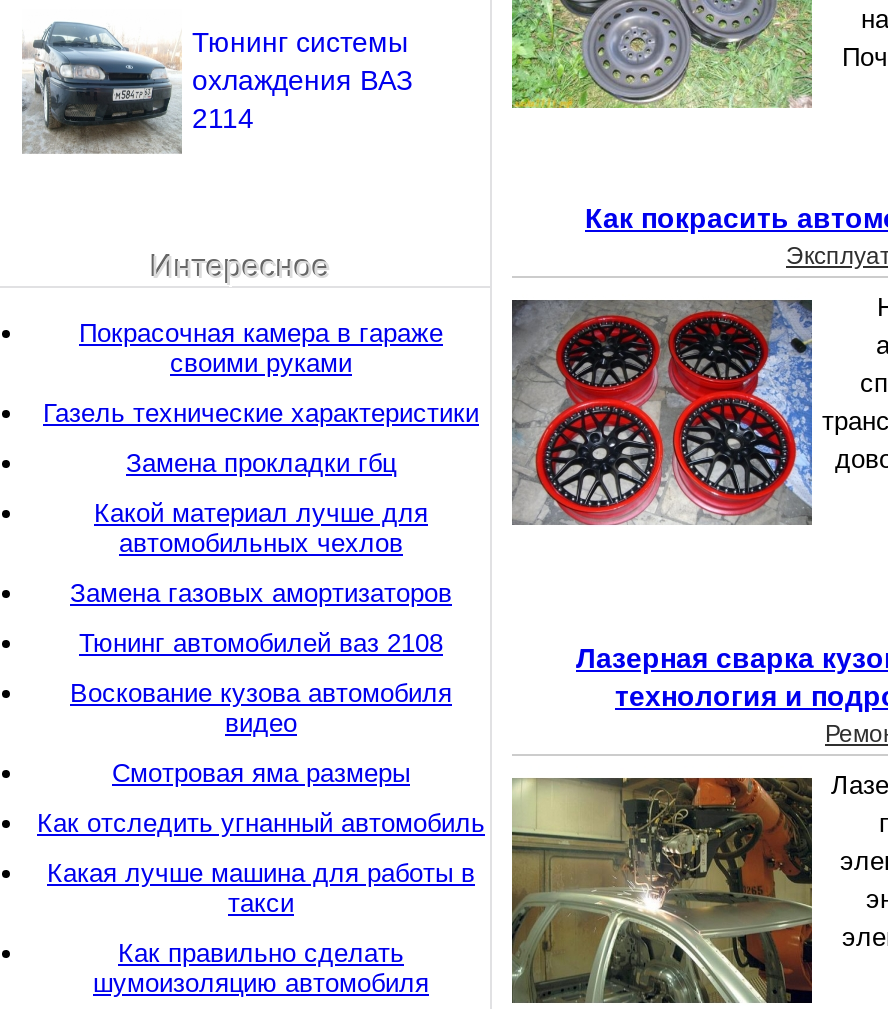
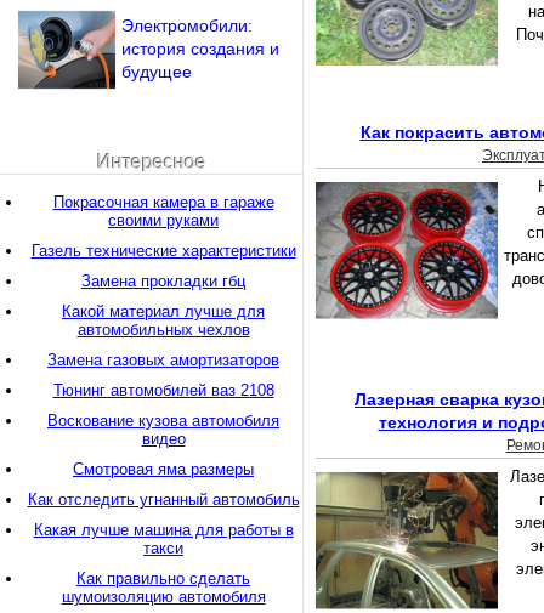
[22,18,412,156] [image] | Тюнинг системы | охлаждения ВАЗ | 2114 -> [17,10,279,93] [image] | Электромобили: | история создания и | будущее

